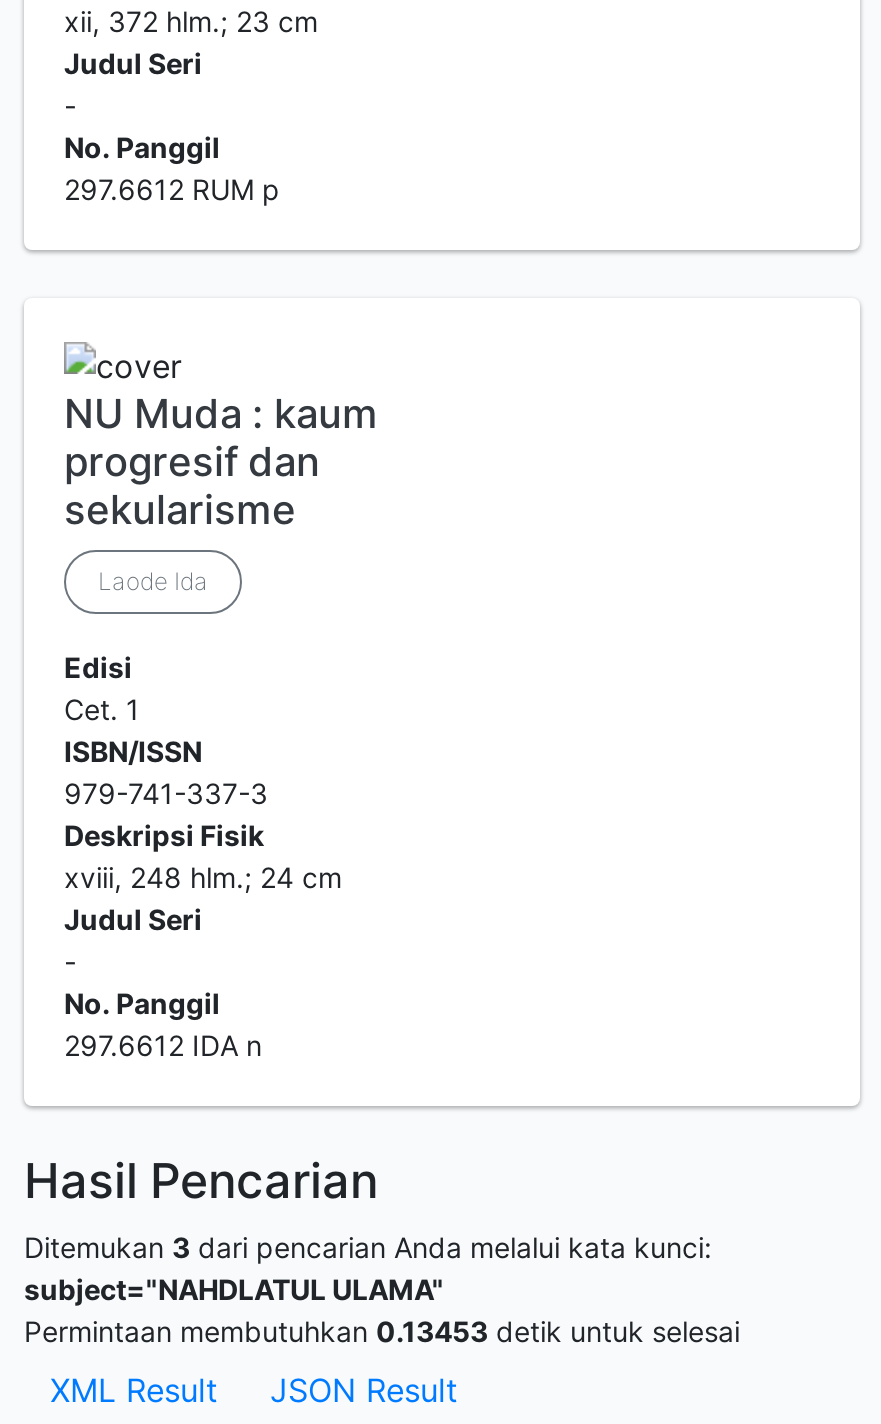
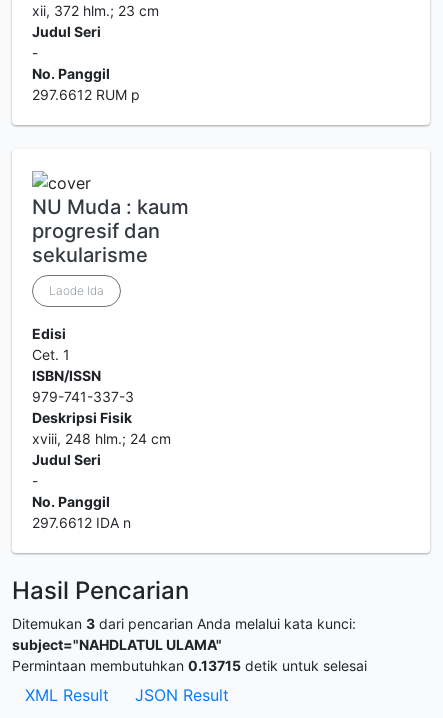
[24,1313,740,1347] Permintaan membutuhkan 0.13453 detik untuk selesai -> [12,657,367,674] Permintaan membutuhkan 0.13715 detik untuk selesai

